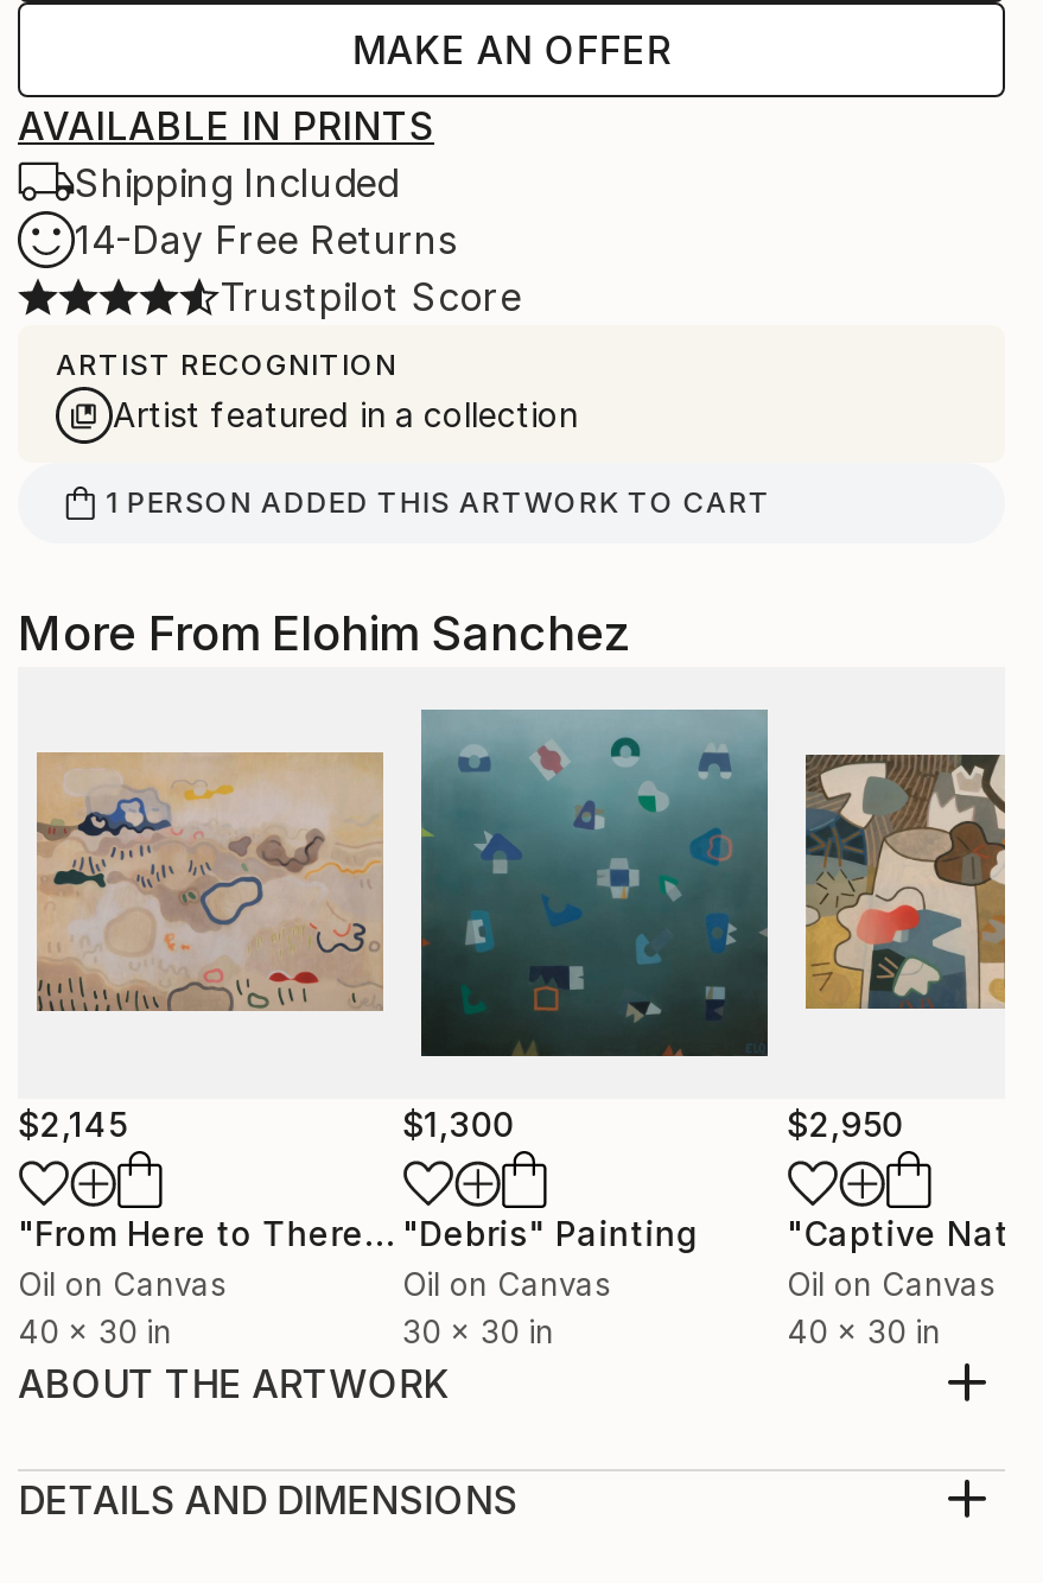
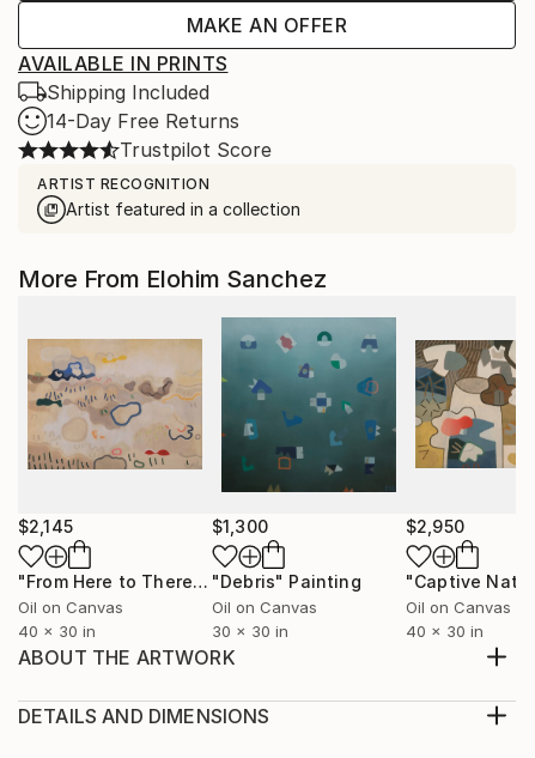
[105,483,771,519] 1 PERSON ADDED THIS ARTWORK TO CART -> none

